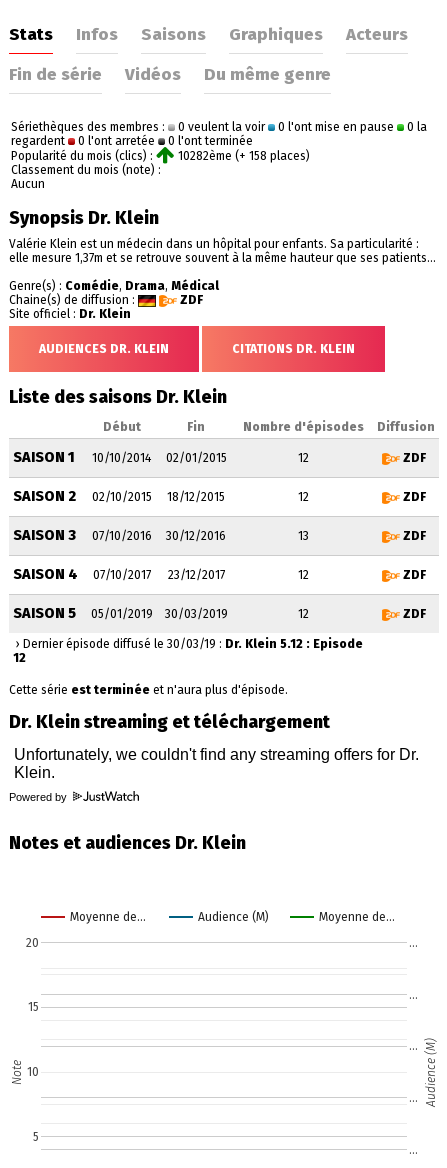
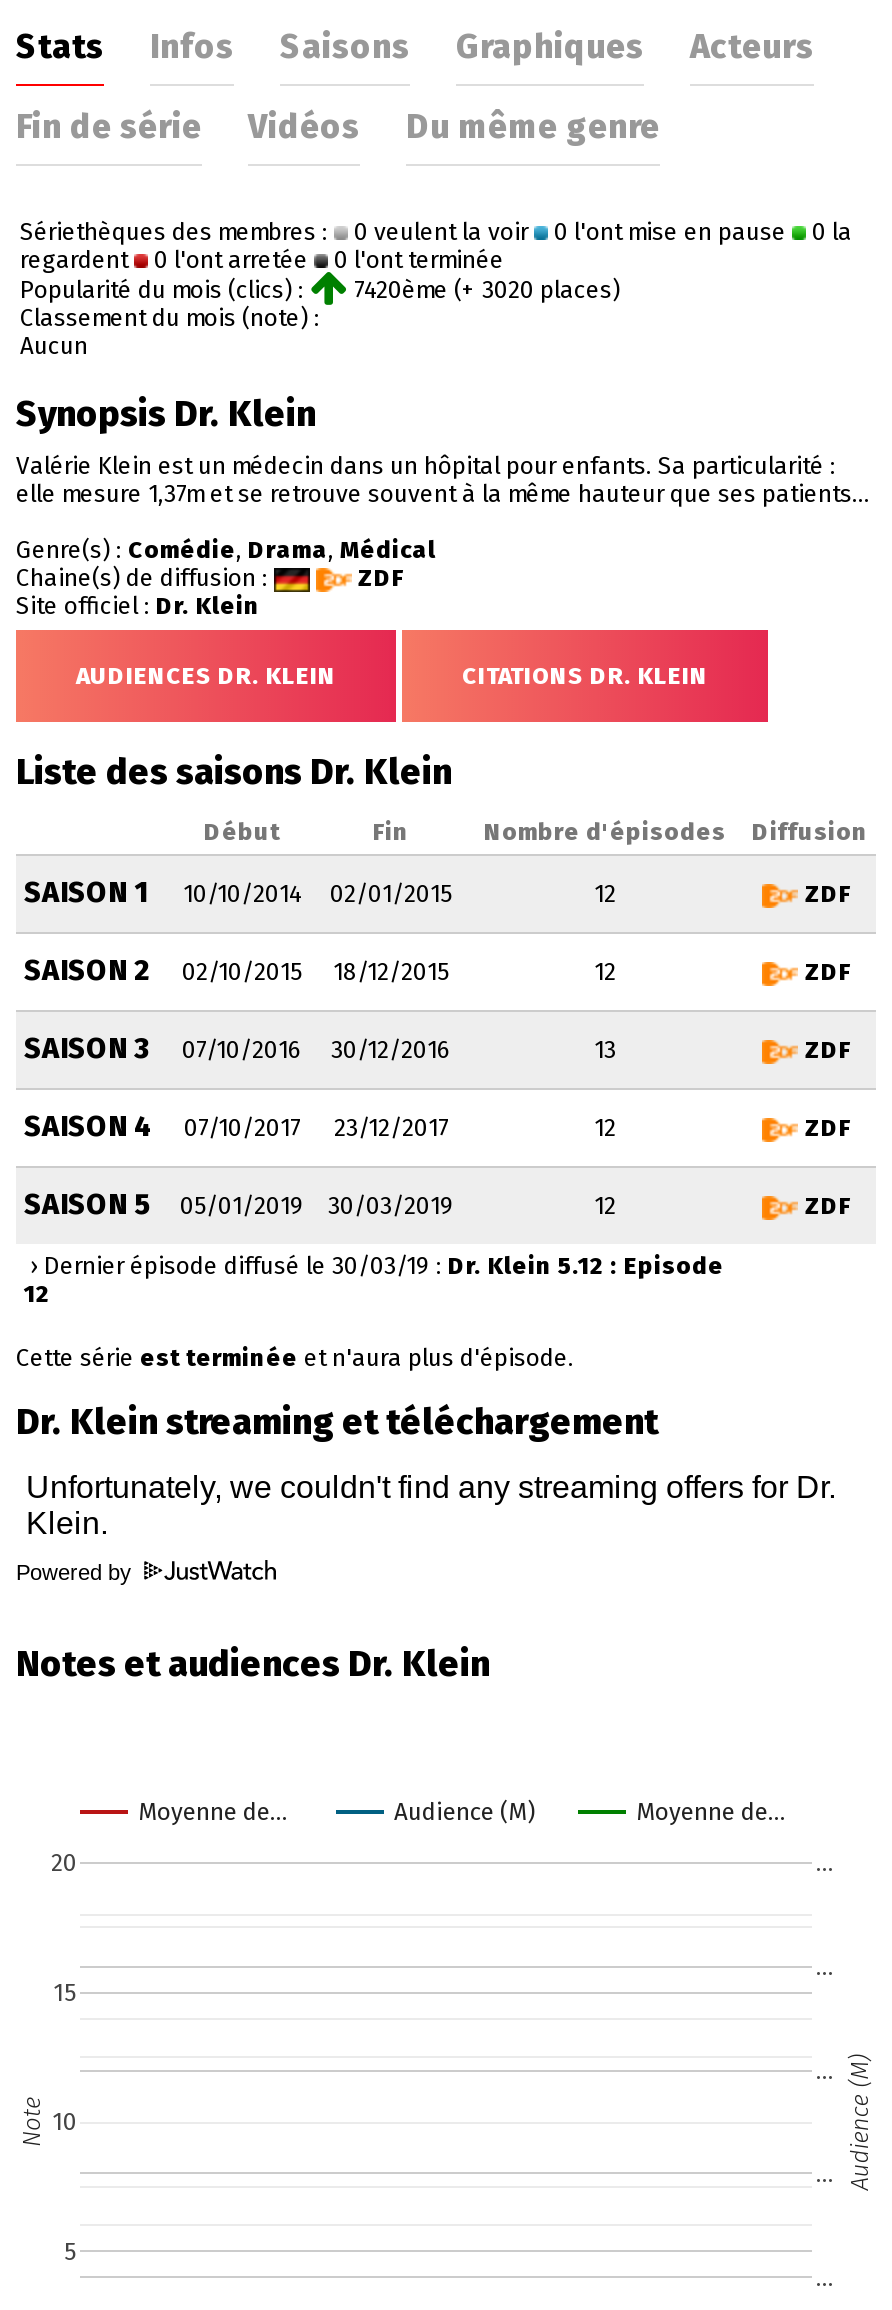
[11,149,310,163] Popularité du mois (clics) : 10282ème (+ 158 places) -> [20,276,620,304] Popularité du mois (clics) : 7420ème (+ 3020 places)

